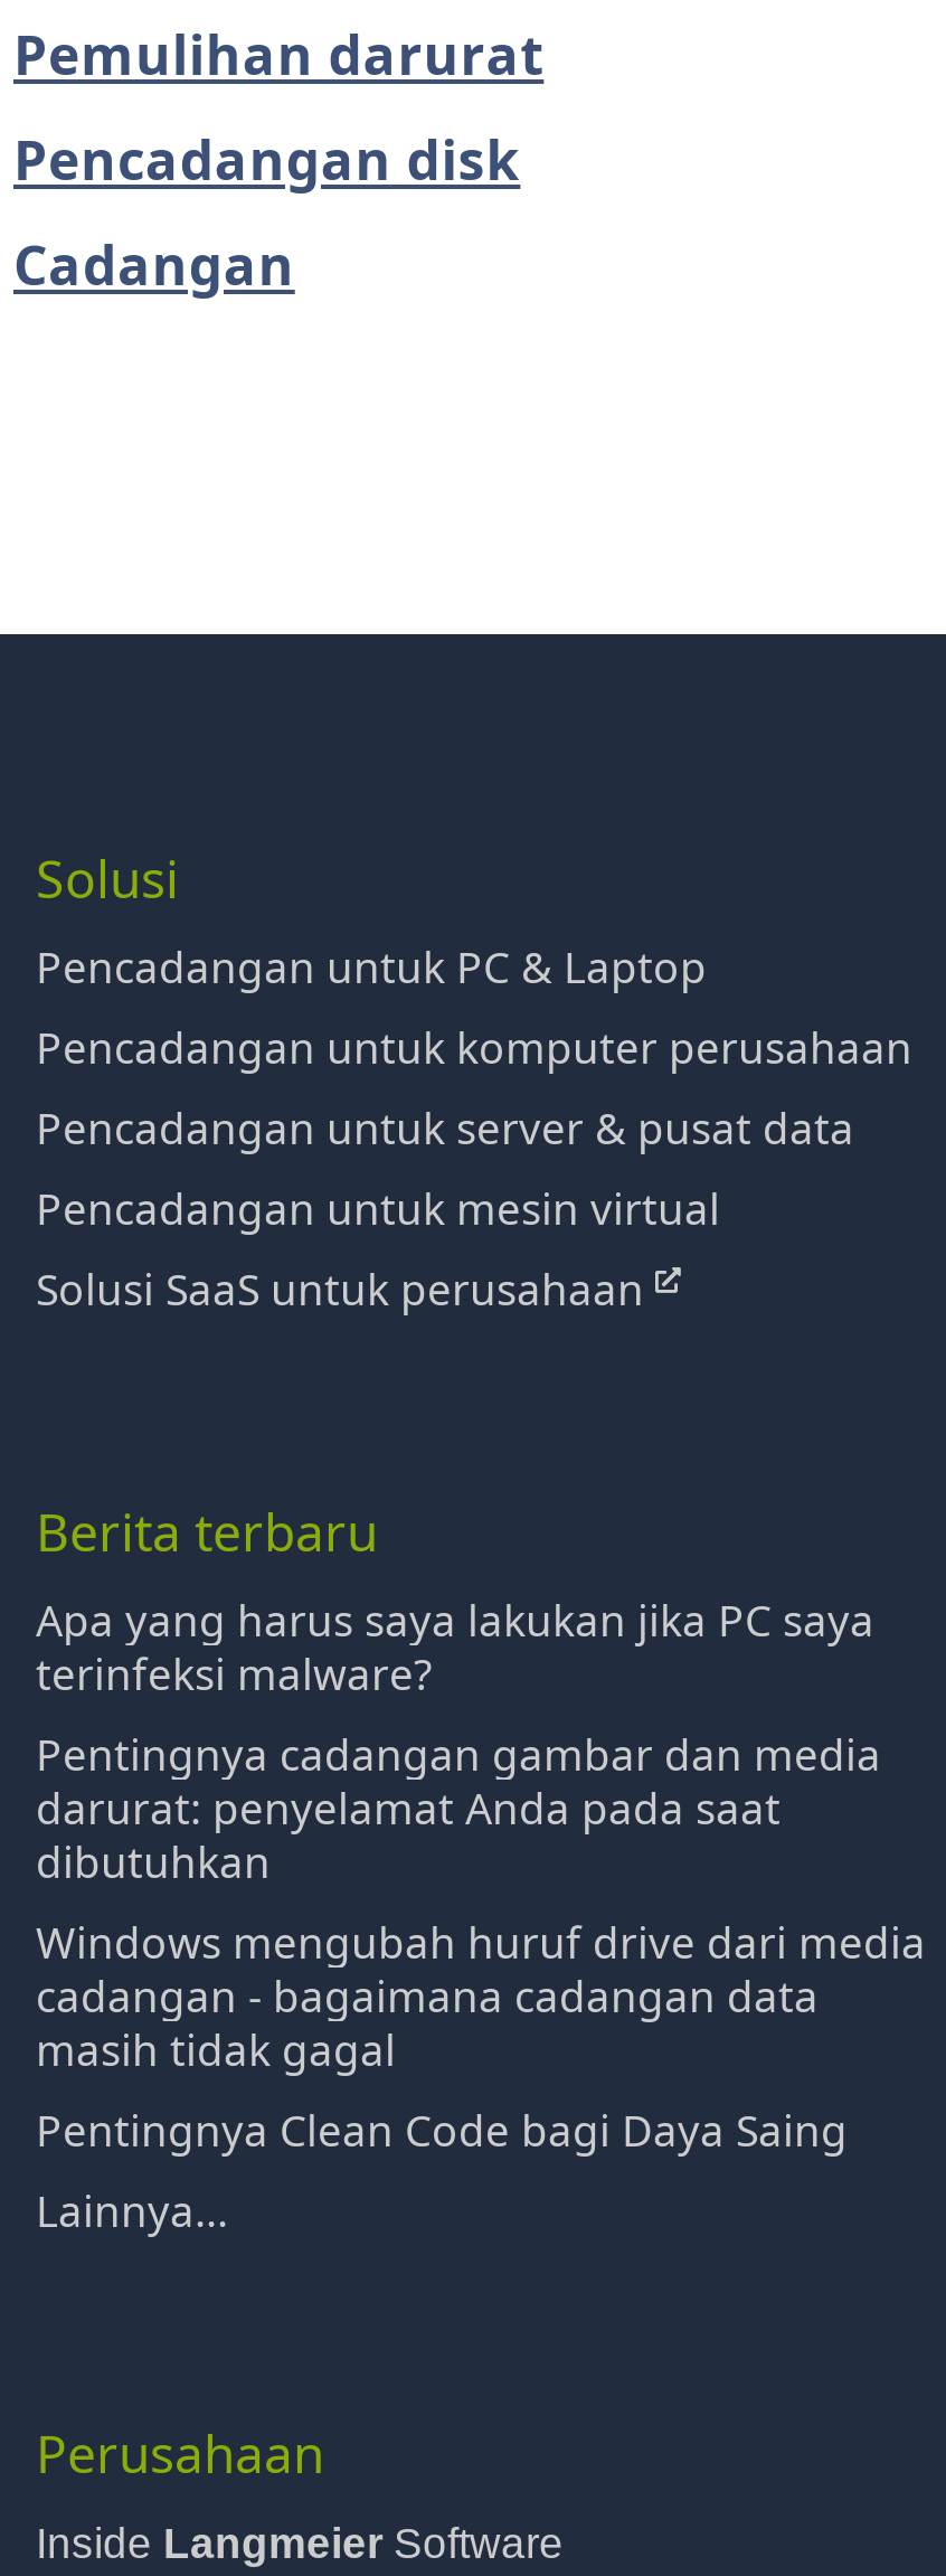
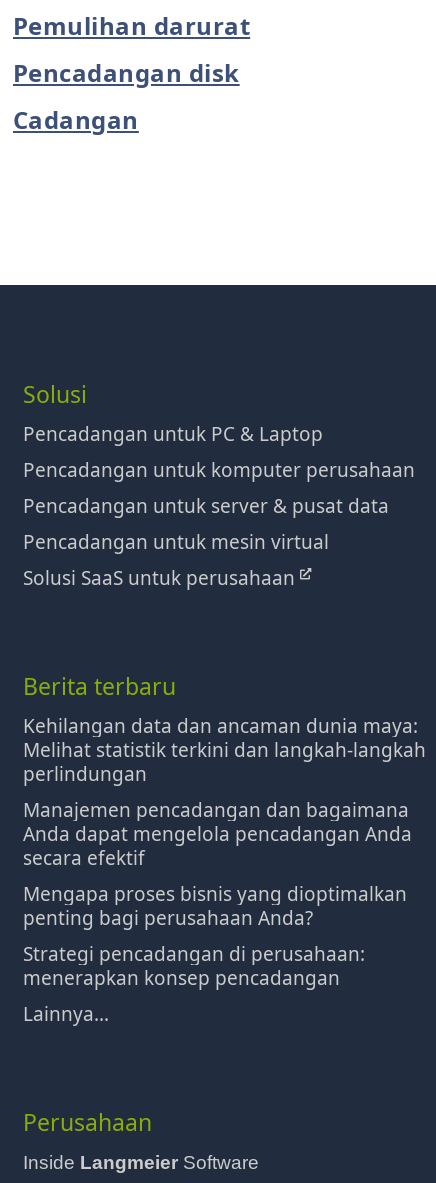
[36,1592,926,2160] Apa yang harus saya lakukan jika PC saya | terinfeksi malware? | Pentingnya cadangan gambar dan media | darurat: penyelamat Anda pada saat | dibutuhkan | Windows mengubah huruf drive dari media | cadangan - bagaimana cadangan data | masih tidak gagal | Pentingnya Clean Code bagi Daya Saing -> [23,713,426,991] Kehilangan data dan ancaman dunia maya: | Melihat statistik terkini dan langkah-langkah | perlindungan | Manajemen pencadangan dan bagaimana | Anda dapat mengelola pencadangan Anda | secara efektif | Mengapa proses bisnis yang dioptimalkan | penting bagi perusahaan Anda? | Strategi pencadangan di perusahaan: | menerapkan konsep pencadangan

